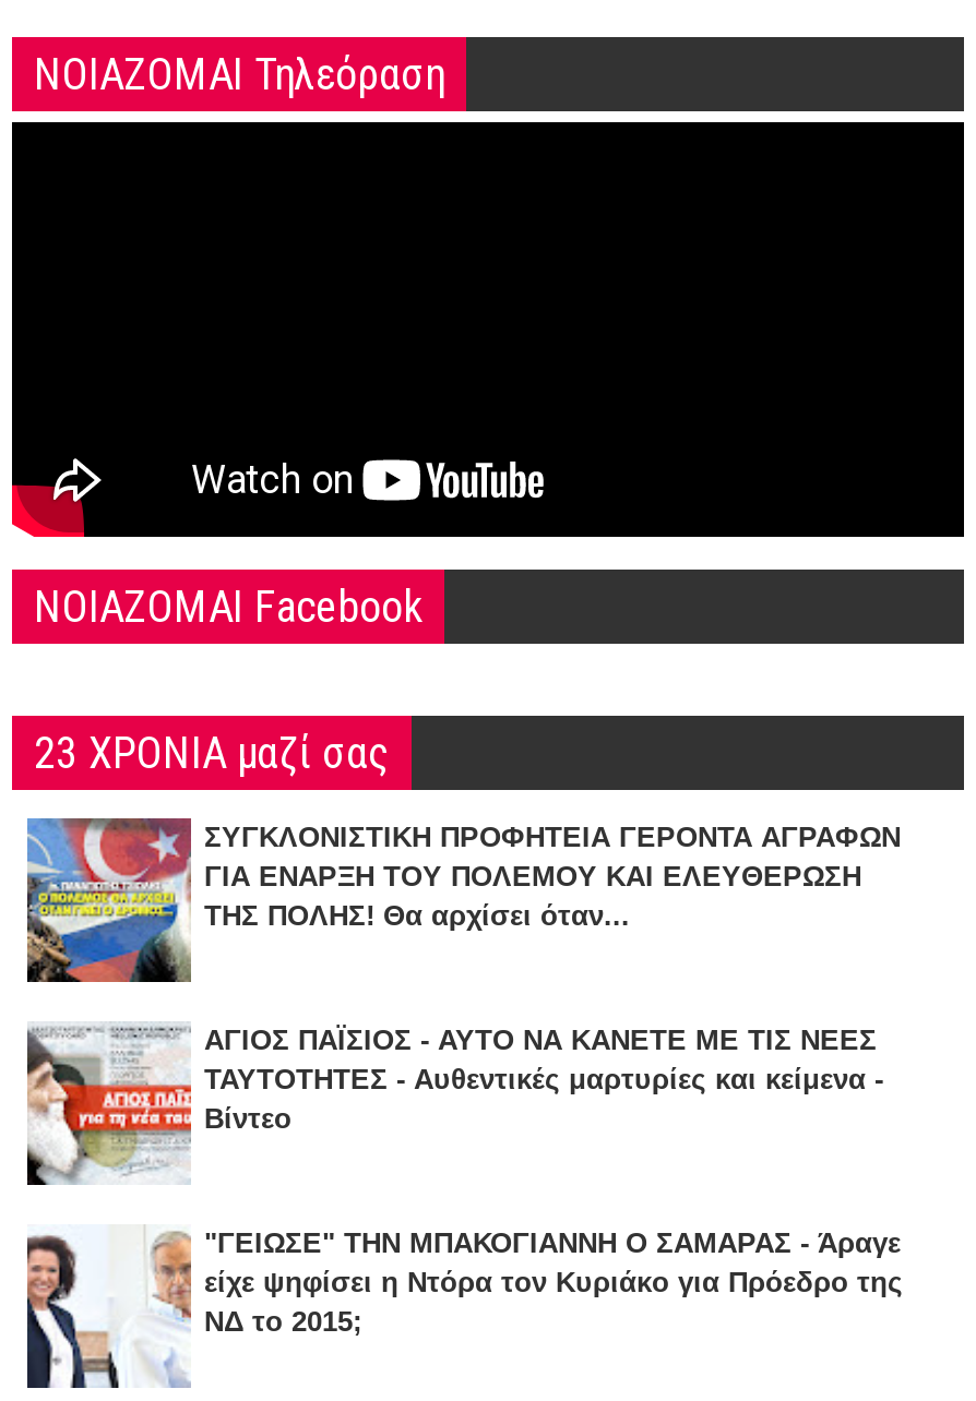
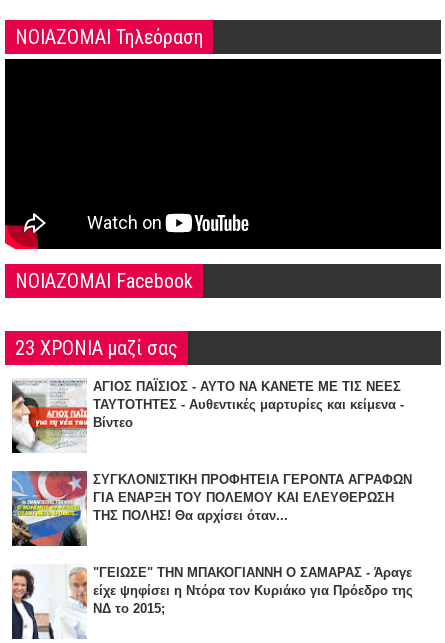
moved [25,816,901,984] -> [11,470,412,547]: [image] | ΣΥΓΚΛΟΝΙΣΤΙΚΗ ΠΡΟΦΗΤΕΙΑ ΓΕΡΟΝΤΑ ΑΓΡΑΦΩΝ | ΓΙΑ ΕΝΑΡΞΗ TOY ΠΟΛΕΜΟΥ ΚΑΙ ΕΛΕΥΘΕΡΩΣΗ | ΤΗΣ ΠΟΛΗΣ! Θα αρχίσει όταν...
moved [23,1021,883,1187] -> [10,378,404,454]: [image] | ΑΓΙΟΣ ΠΑΪΣΙΟΣ - ΑΥΤΟ ΝΑ ΚΑΝΕΤΕ ΜΕ ΤΙΣ ΝΕΕΣ | ΤΑΥΤΟΤΗΤΕΣ - Αυθεντικές μαρτυρίες και κείμενα - | Βίντεο

